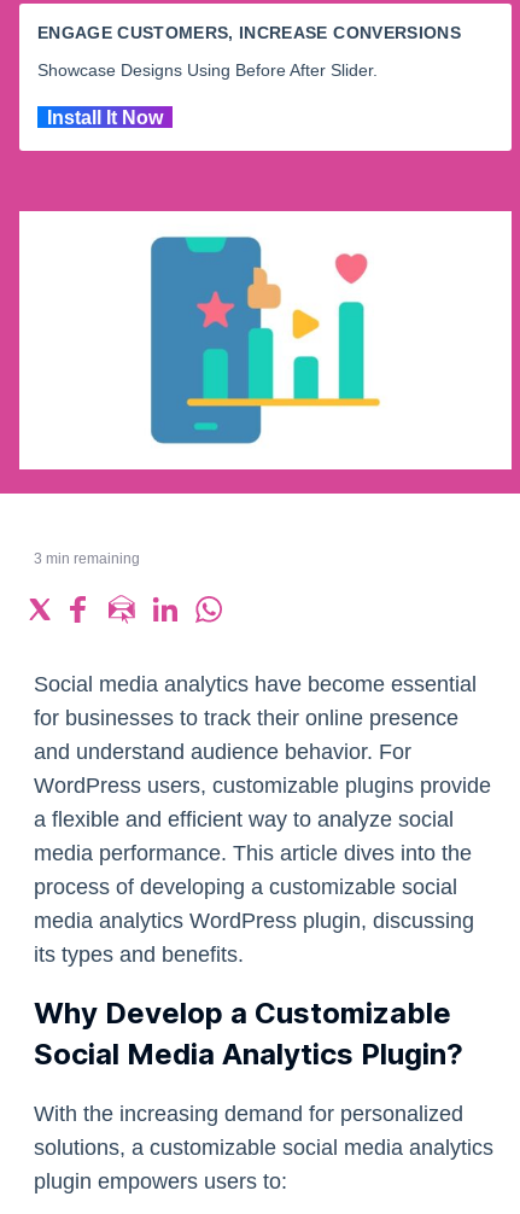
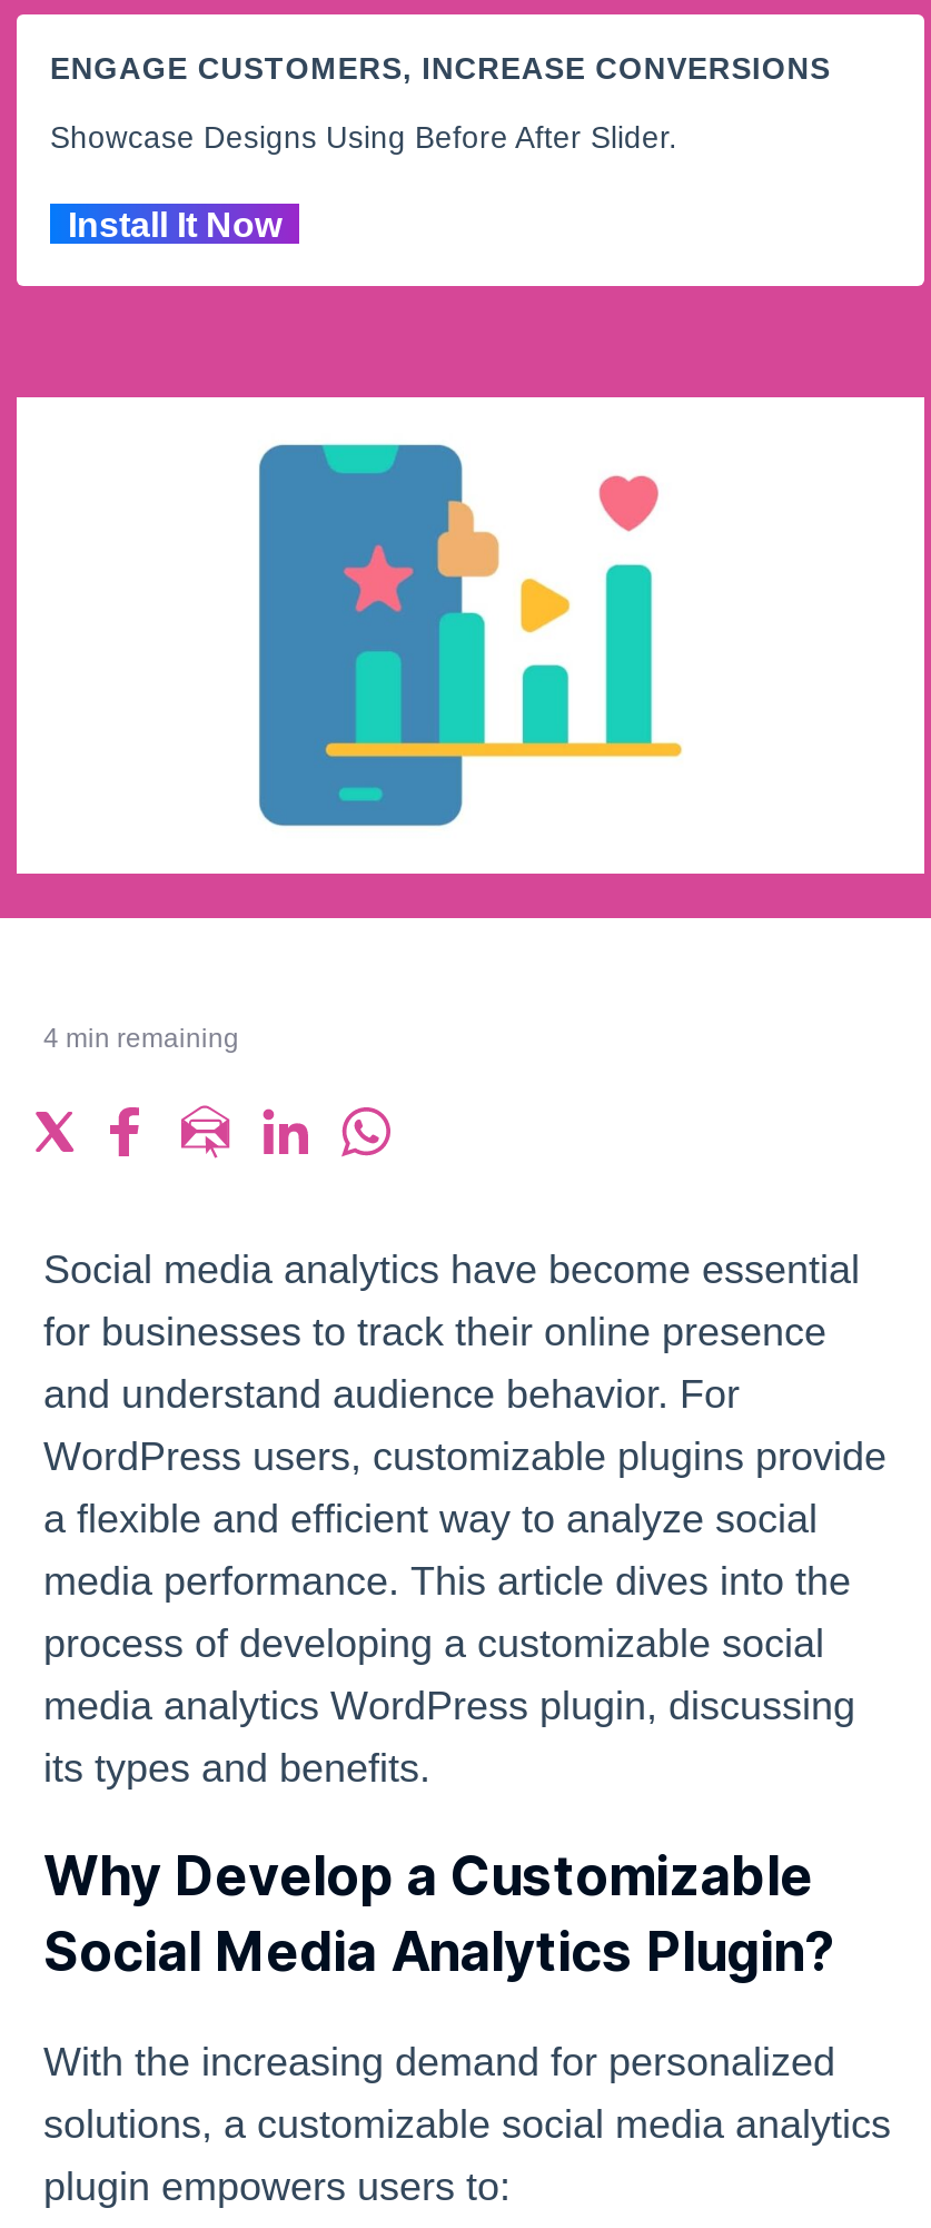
[34,550,140,567] 3 min remaining -> [43,1022,239,1053] 4 min remaining

